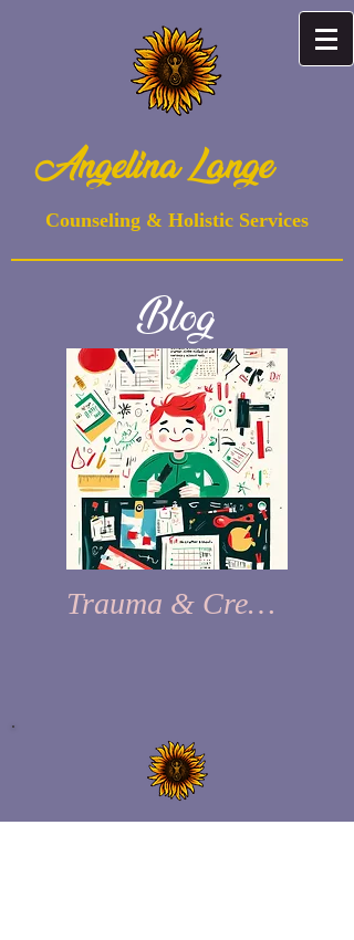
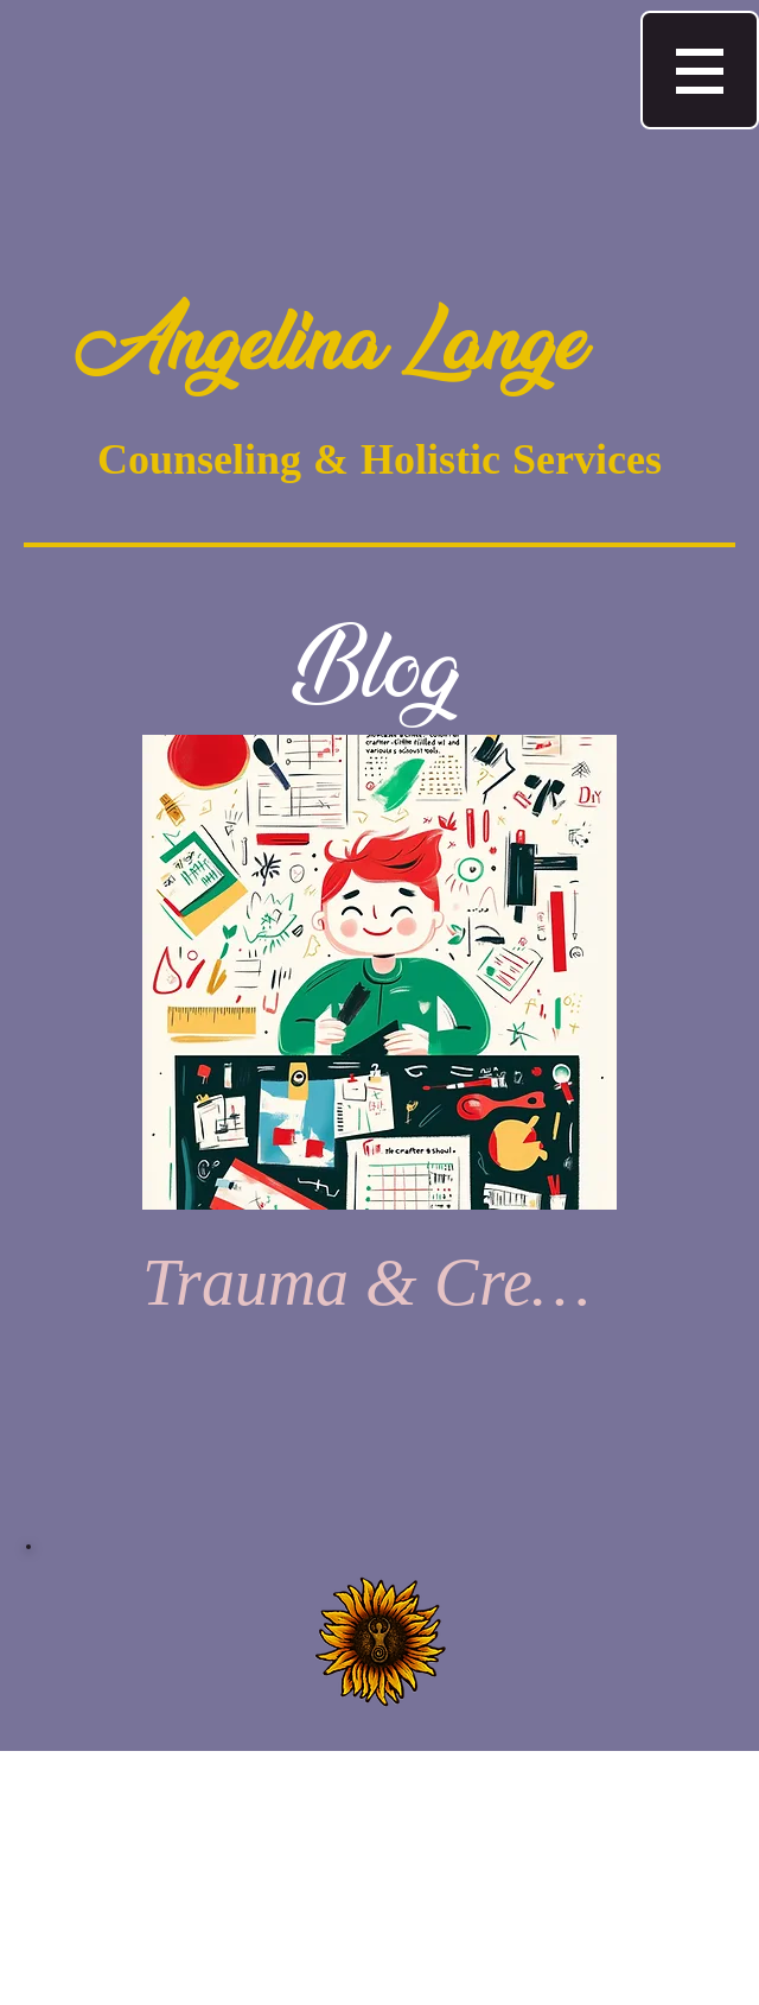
[131,25,222,116] [image] -> none

